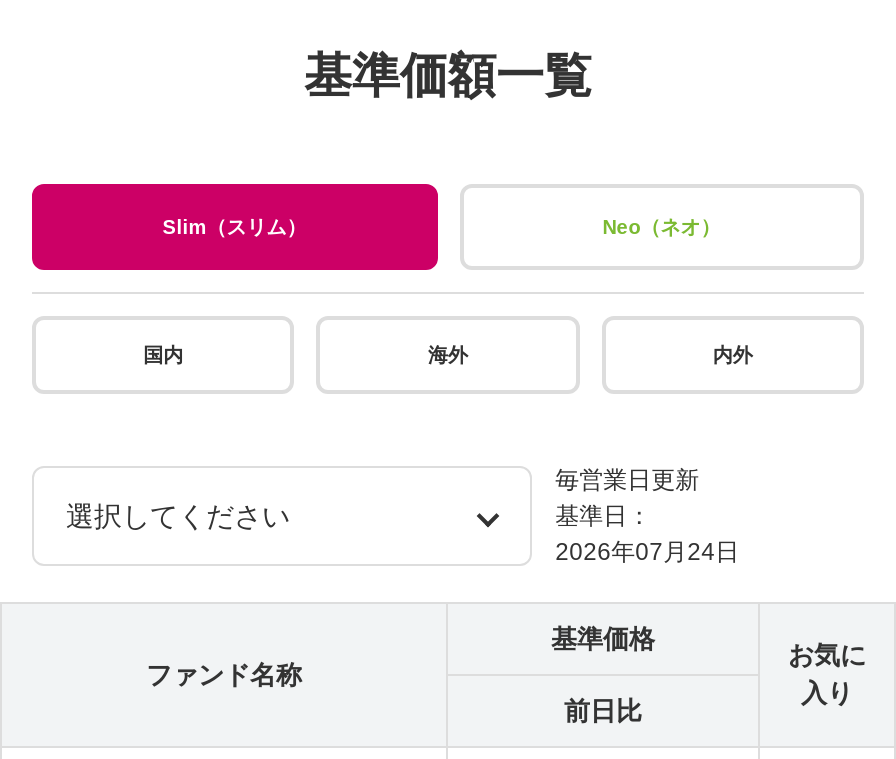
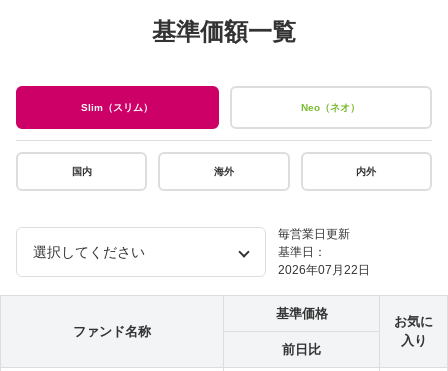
[555,538,739,566] 2026年07月24日 -> [278,263,370,277] 2026年07月22日

